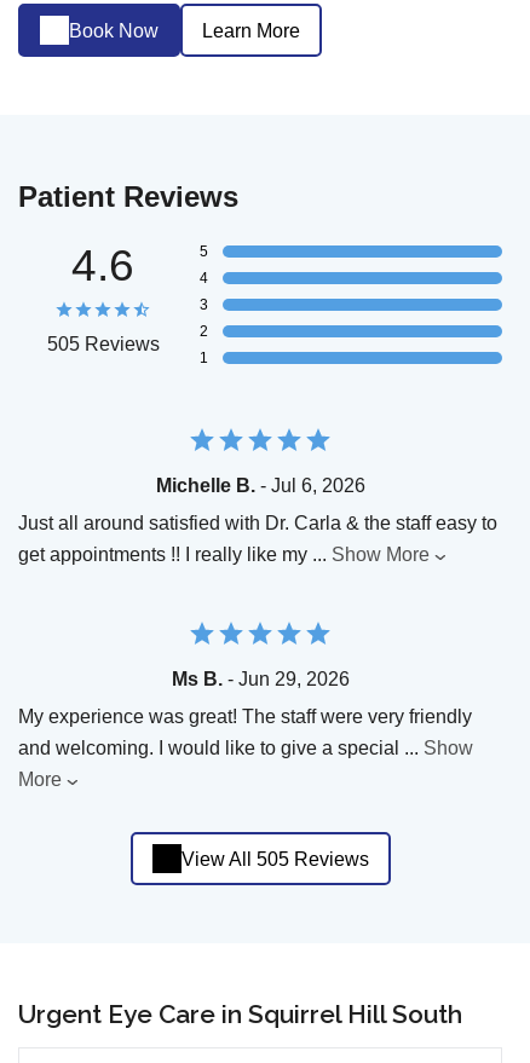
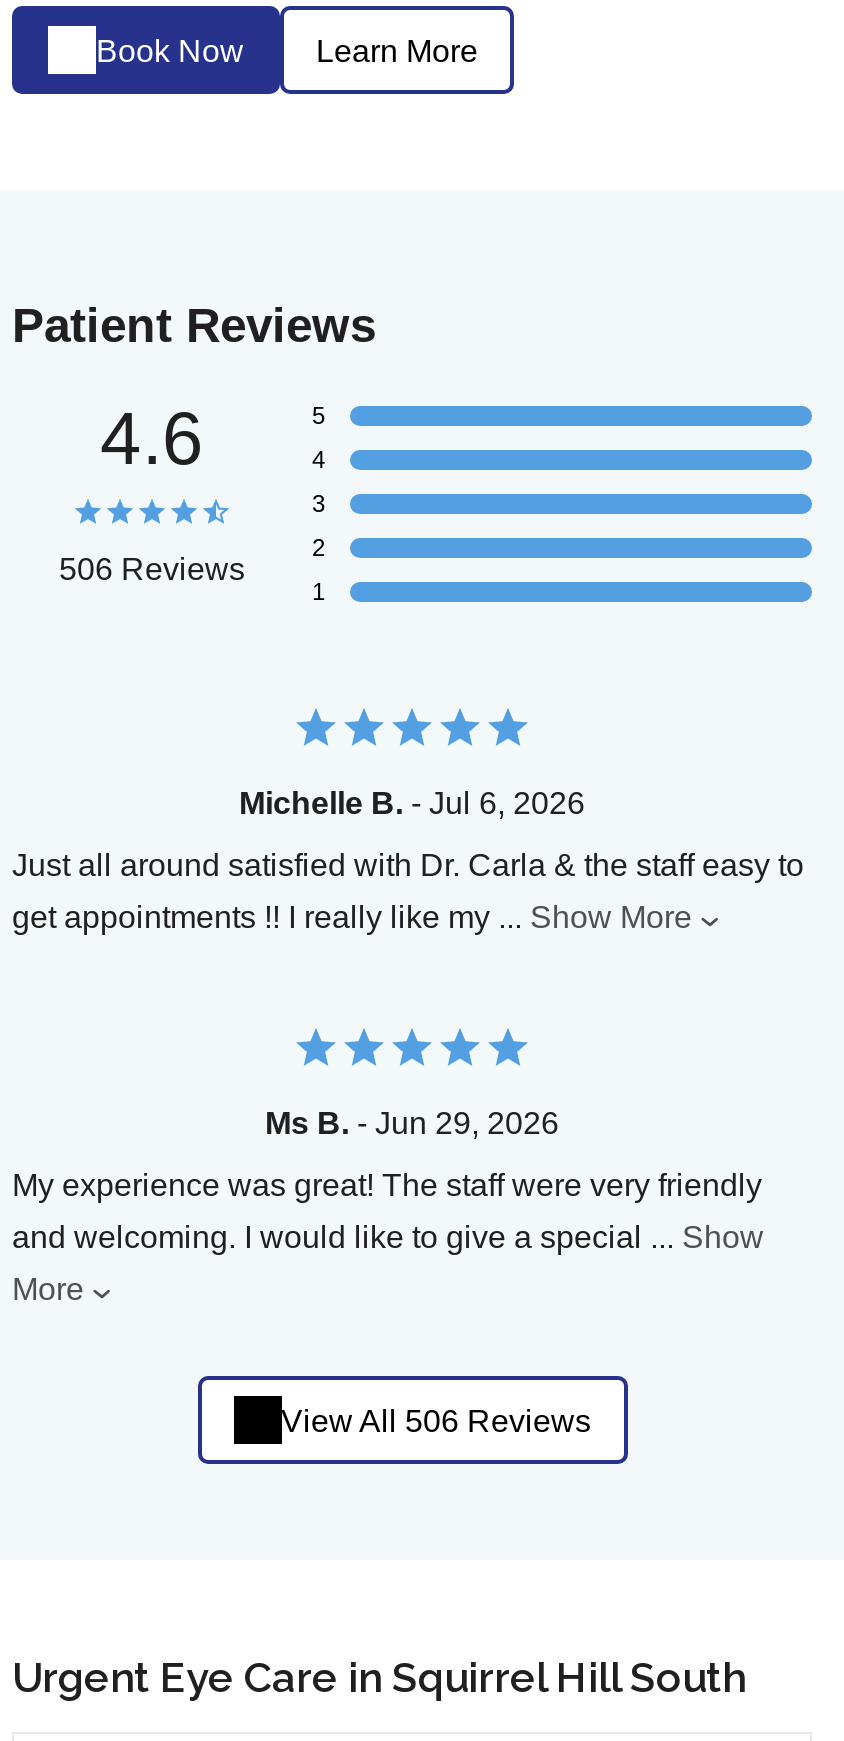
[47,334,159,355] 505 Reviews -> [59,553,245,587] 506 Reviews
[181,849,368,869] View All 505 Reviews -> [281,1404,591,1438] View All 506 Reviews

